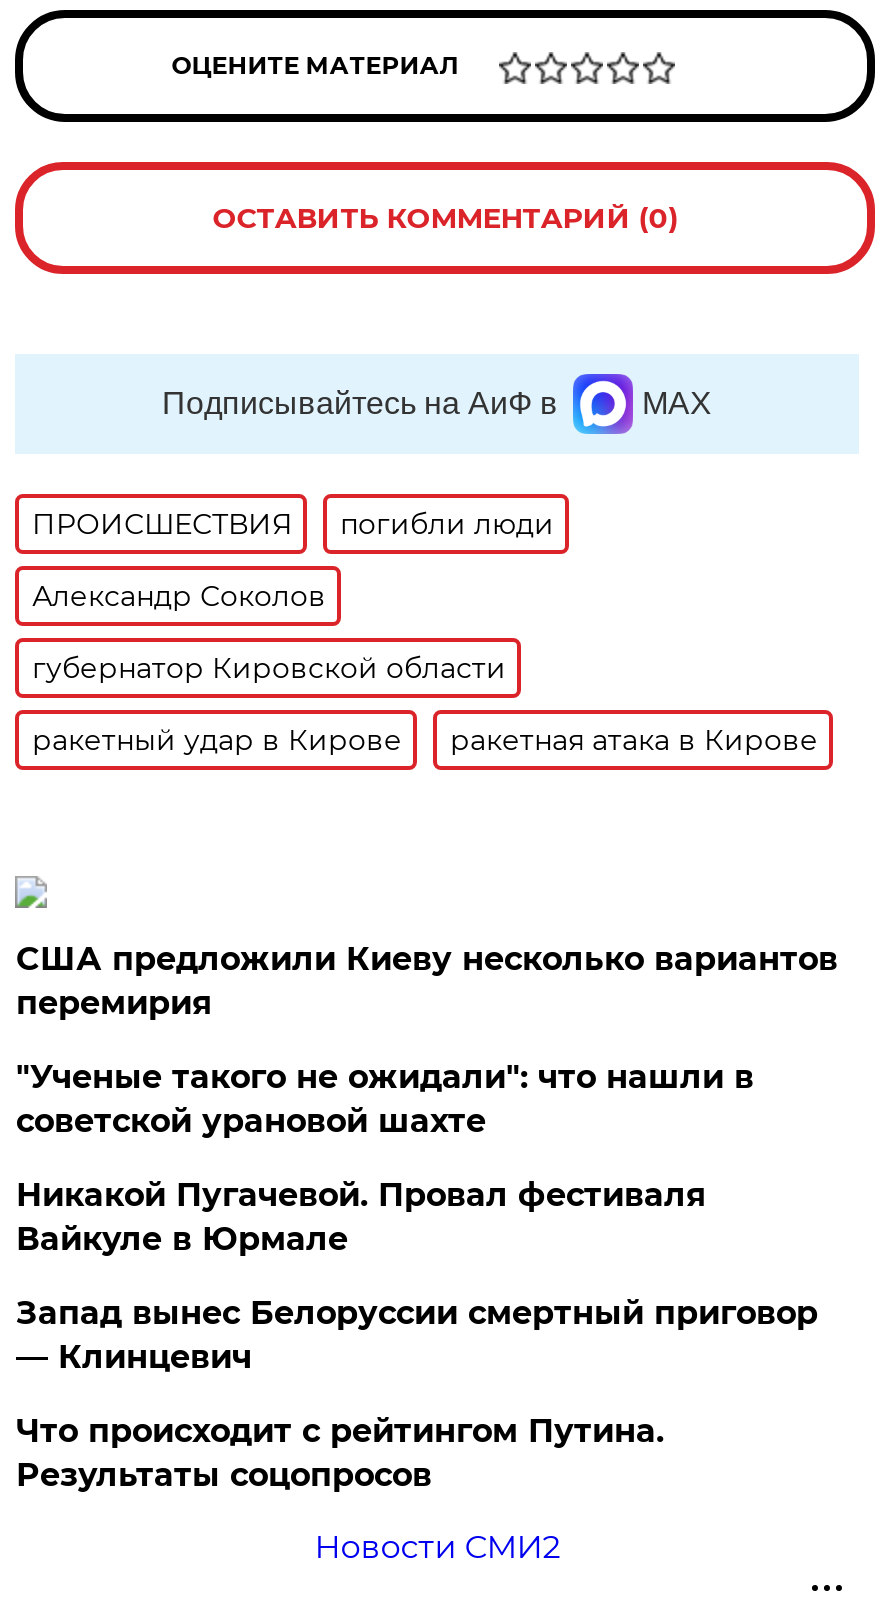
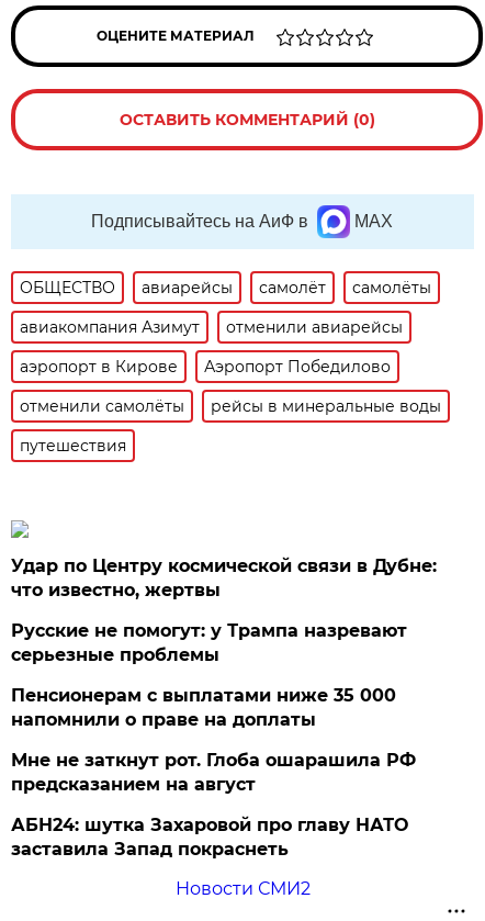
[32,506,818,758] ПРОИСШЕСТВИЯ | погибли люди | Александр Соколов | губернатор Кировской области | ракетный удар в Кирове | ракетная атака в Кирове -> [20,278,442,455] ОБЩЕСТВО | авиарейсы | самолёт | самолёты | авиакомпания Азимут | отменили авиарейсы | аэропорт в Кирове | Аэропорт Победилово | отменили самолёты | рейсы в минеральные воды | путешествия
[16,940,838,1494] США предложили Киеву несколько вариантов | перемирия | "Ученые такого не ожидали": что нашли в | советской урановой шахте | Никакой Пугачевой. Провал фестиваля | Вайкуле в Юрмале | Запад вынес Белоруссии смертный приговор | — Клинцевич | Что происходит с рейтингом Путина. | Результаты соцопросов -> [11,555,437,859] Удар по Центру космической связи в Дубне: | что известно, жертвы | Русские не помогут: у Трампа назревают | серьезные проблемы | Пенсионерам с выплатами ниже 35 000 | напомнили о праве на доплаты | Мне не заткнут рот. Глоба ошарашила РФ | предсказанием на август | АБН24: шутка Захаровой про главу НАТО | заставила Запад покраснеть

